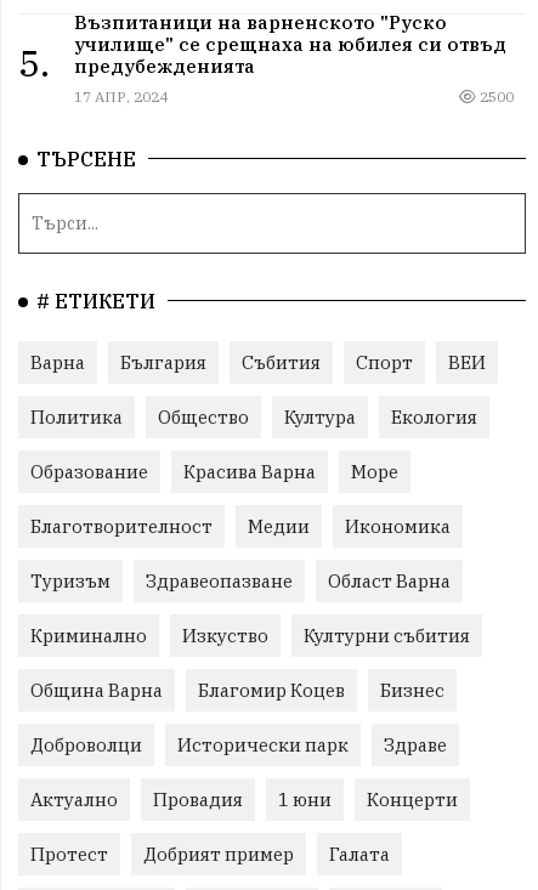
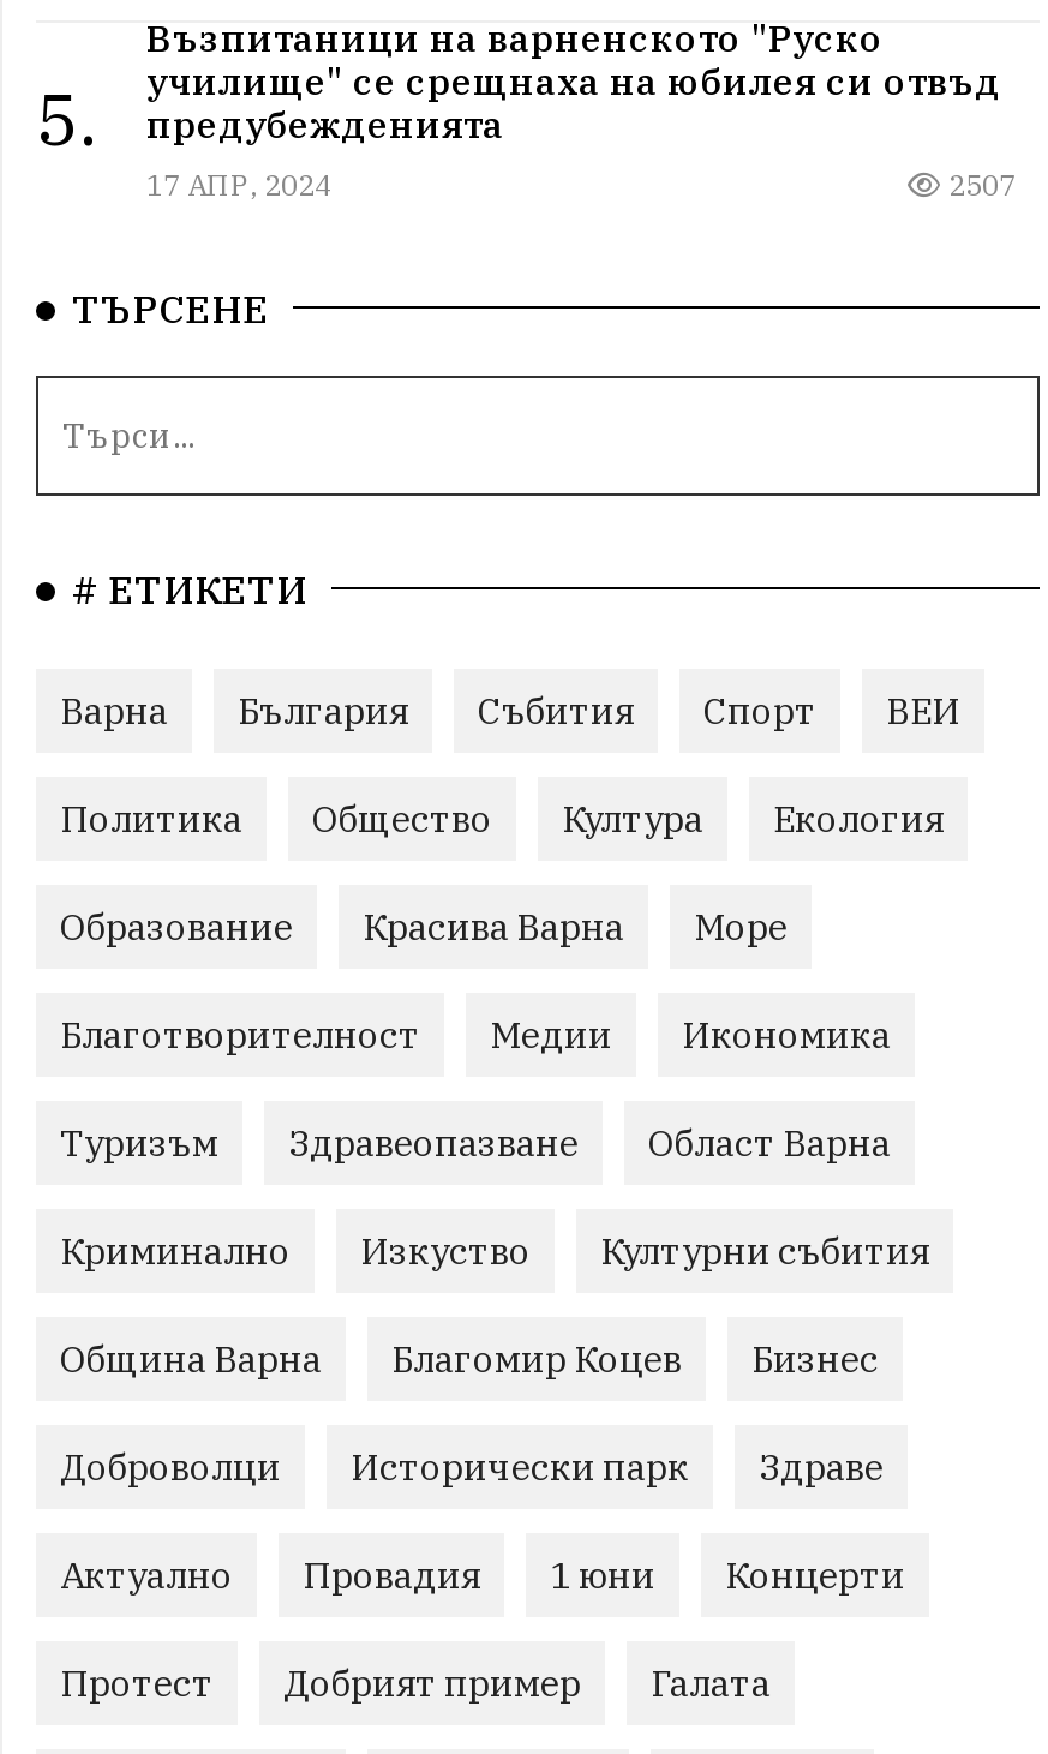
[476,87,514,106] 2500 -> [941,167,1016,203] 2507

